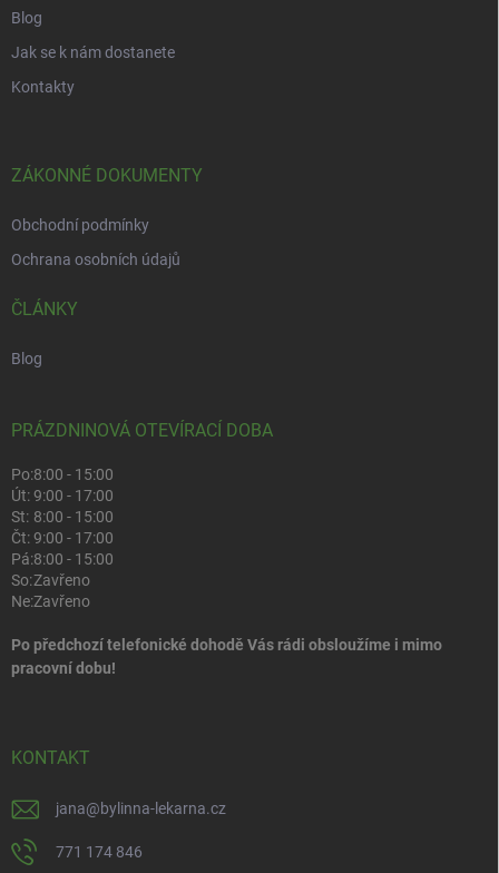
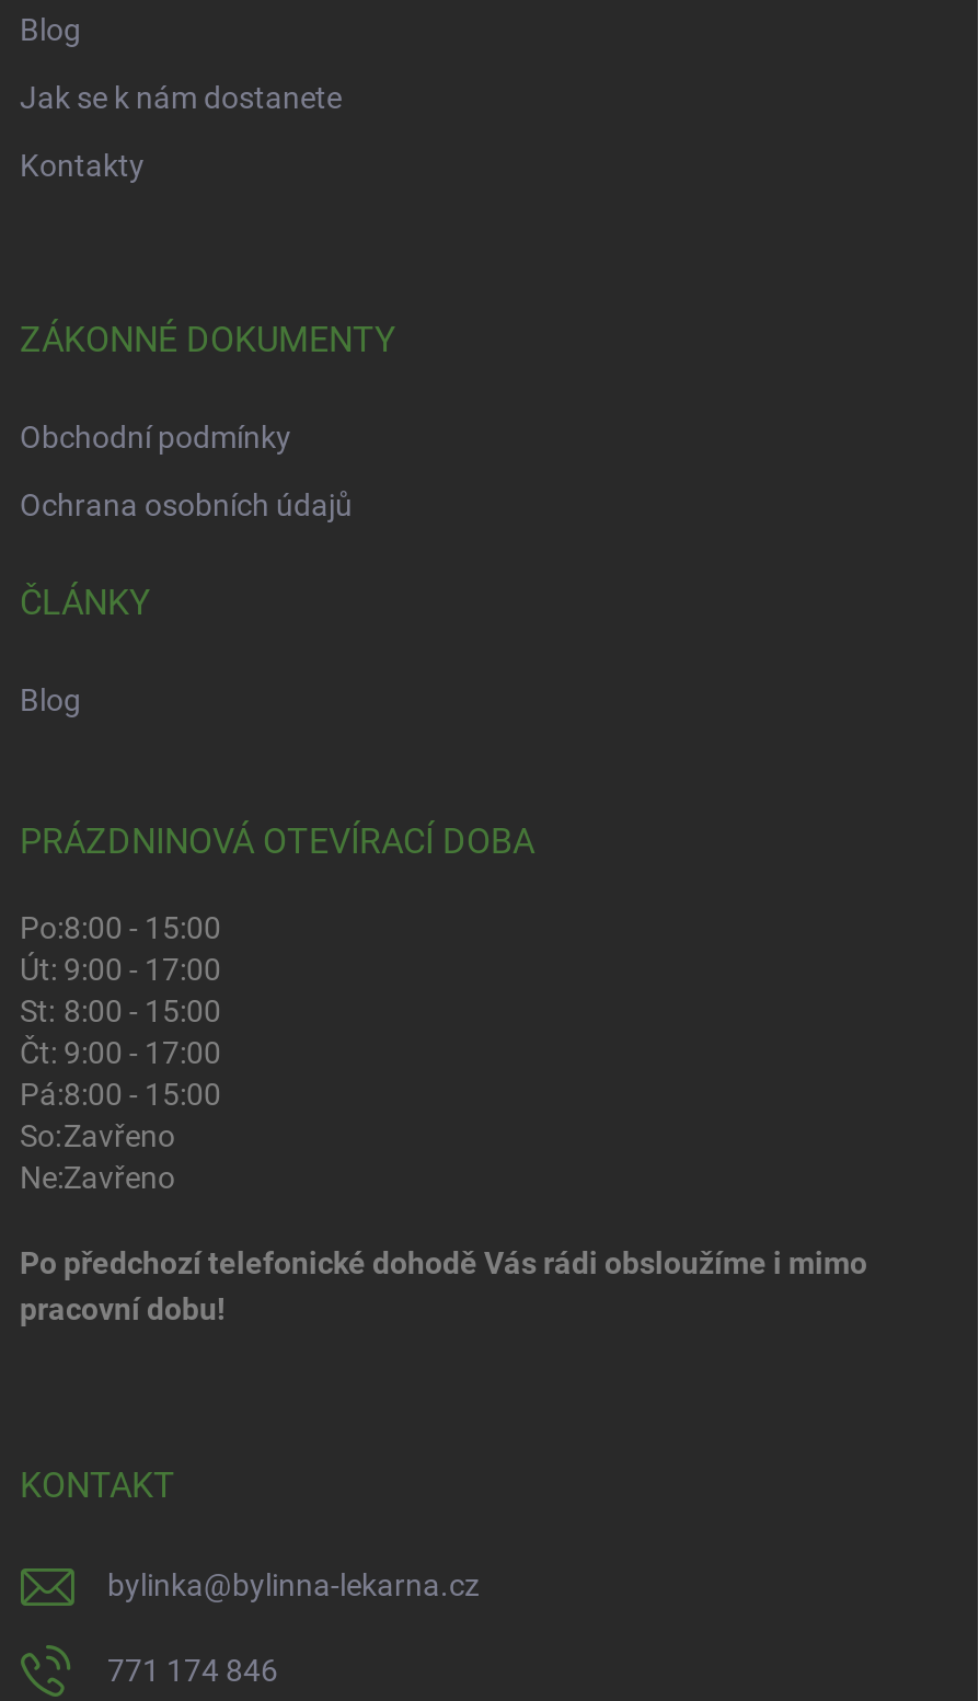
[56,800,226,817] jana@bylinna-lekarna.cz -> [107,1568,480,1603] bylinka@bylinna-lekarna.cz

